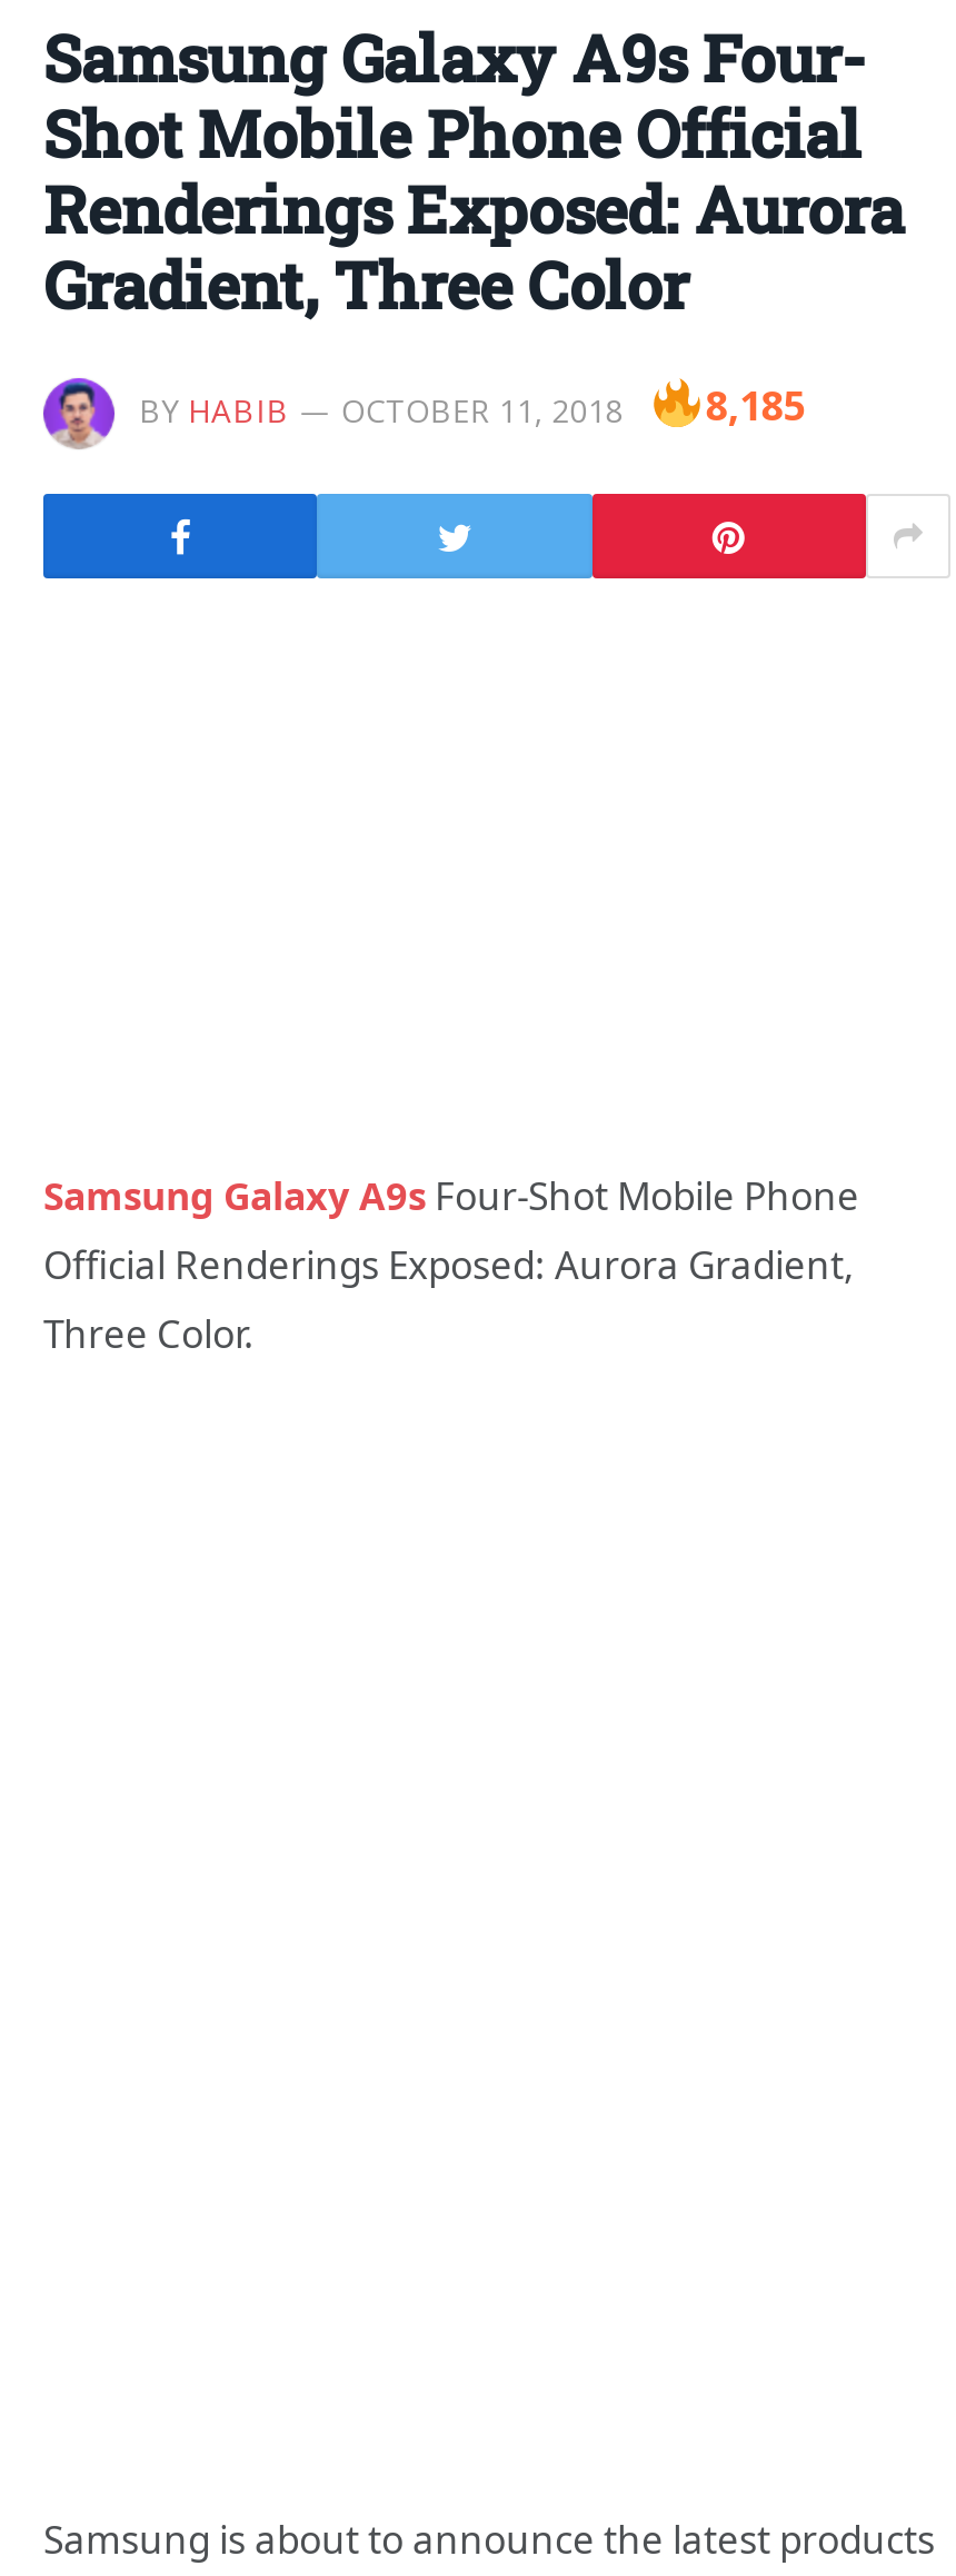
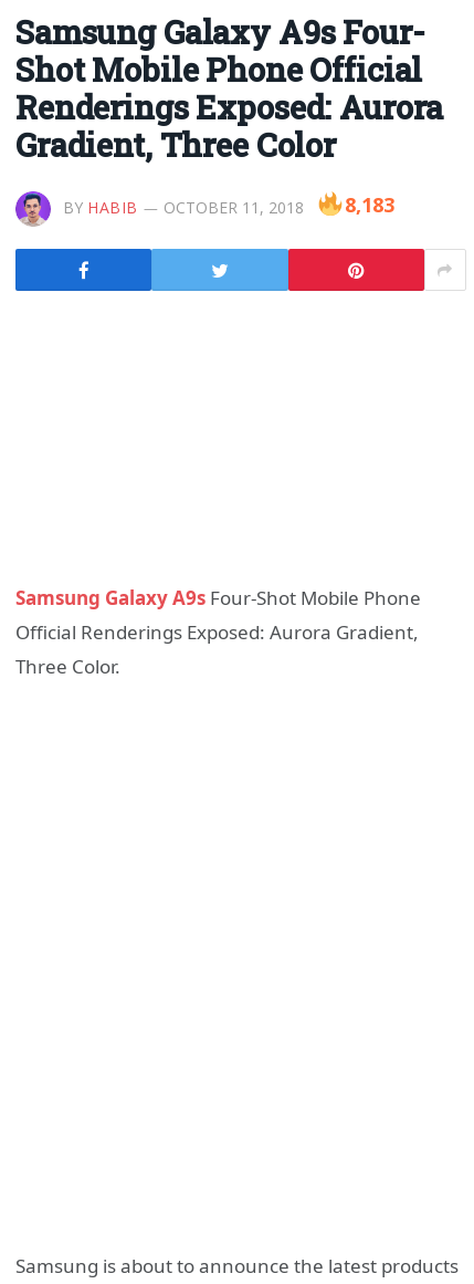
[139,377,806,432] BY HABIB OCTOBER 11, 2018 8,185 -> [63,191,394,218] BY HABIB OCTOBER 11, 2018 8,183

